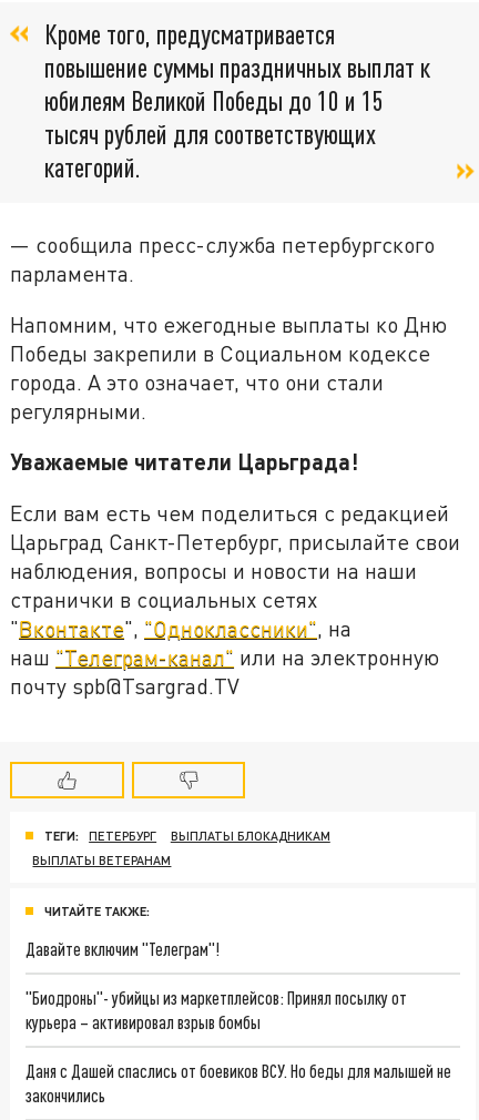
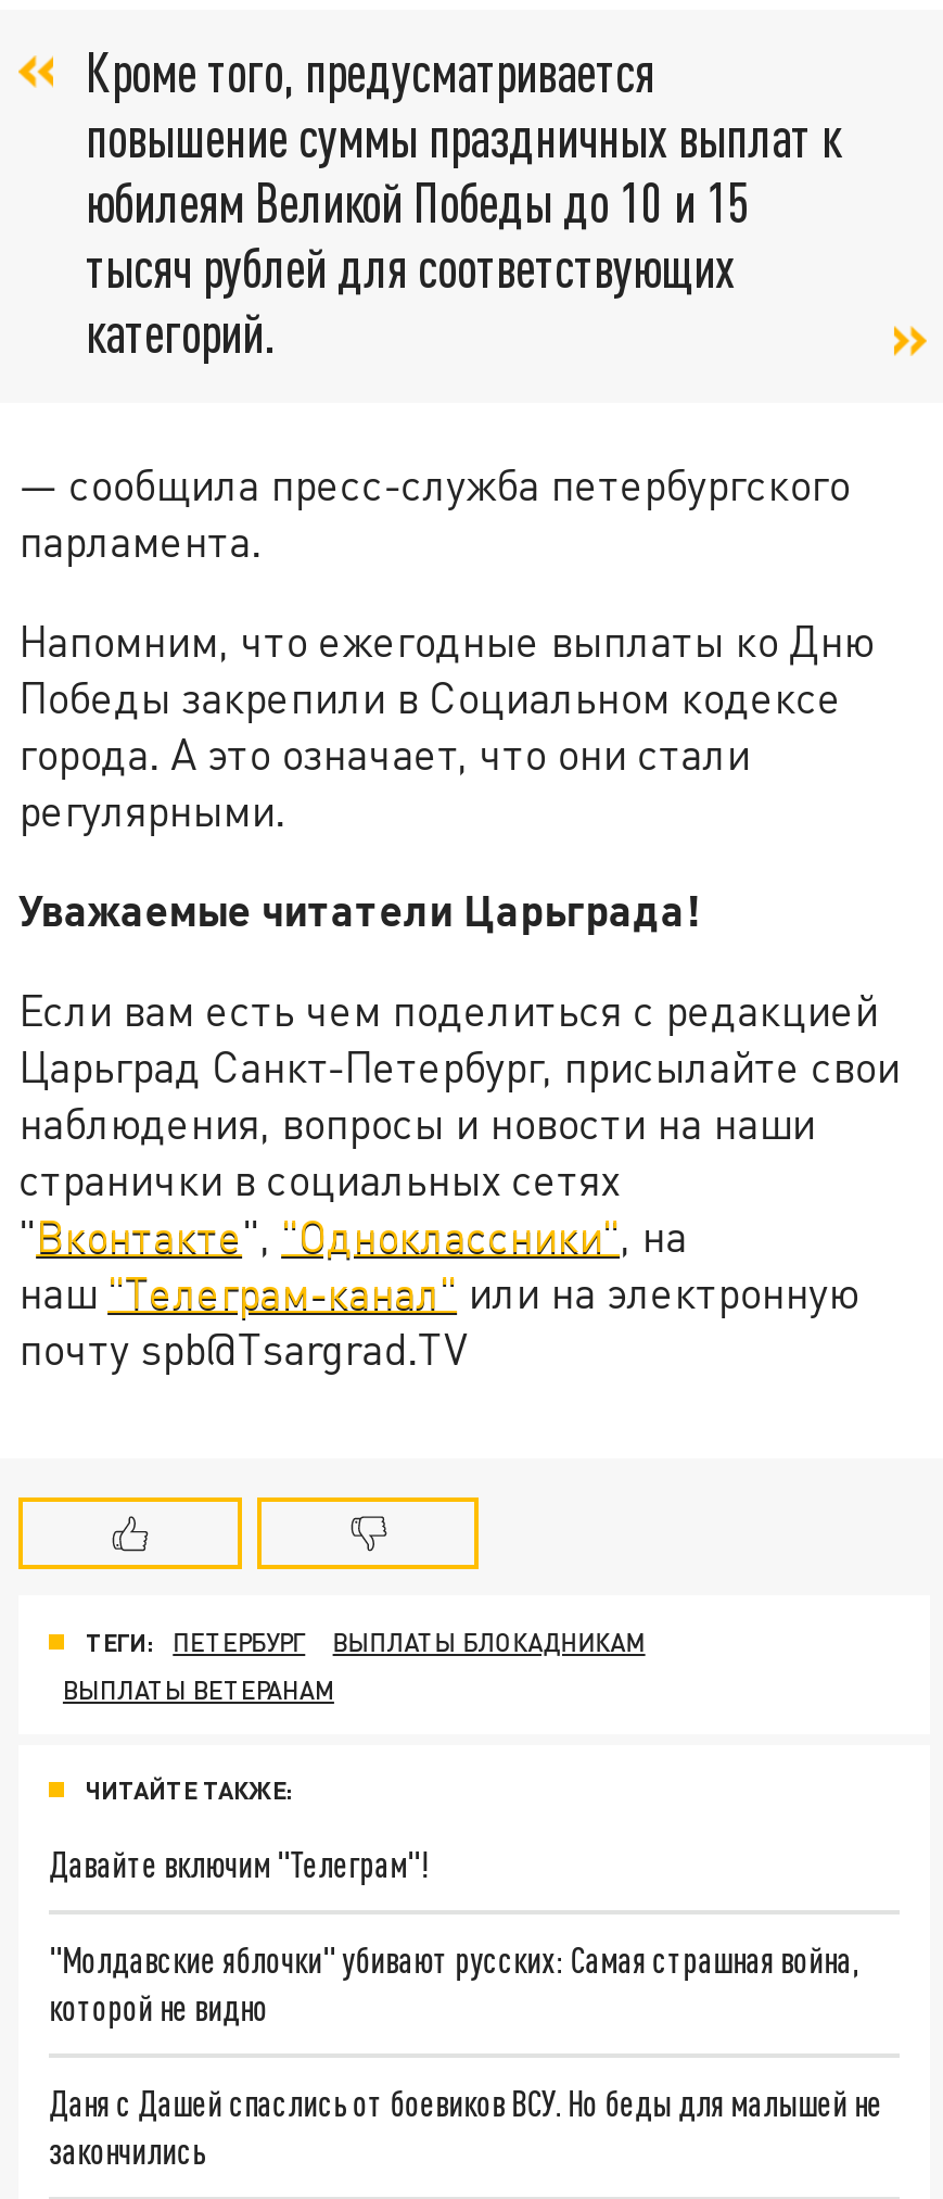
[26,987,407,1033] "Биодроны"- убийцы из маркетплейсов: Принял посылку от | курьера – активировал взрыв бомбы -> [49,1939,859,2028] "Молдавские яблочки" убивают русских: Самая страшная война, | которой не видно

